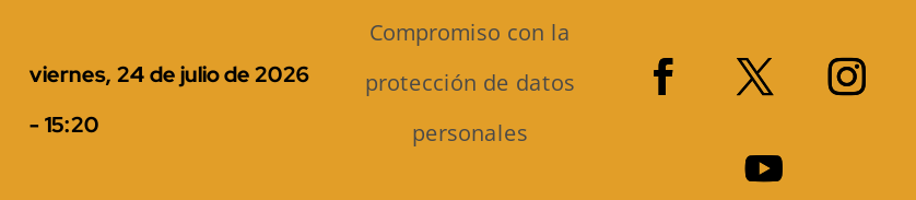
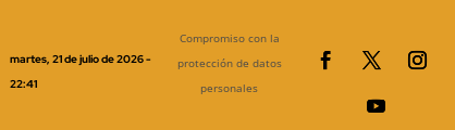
[29,59,309,87] viernes, 24 de julio de 2026 -> [10,51,152,66] martes, 21 de julio de 2026 -
[29,109,99,138] - 15:20 -> [10,76,37,90] 22:41

